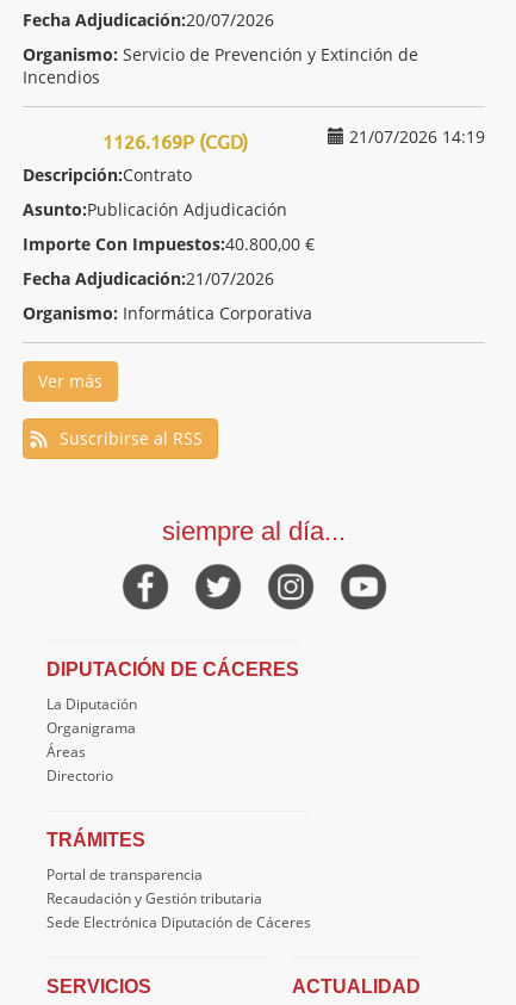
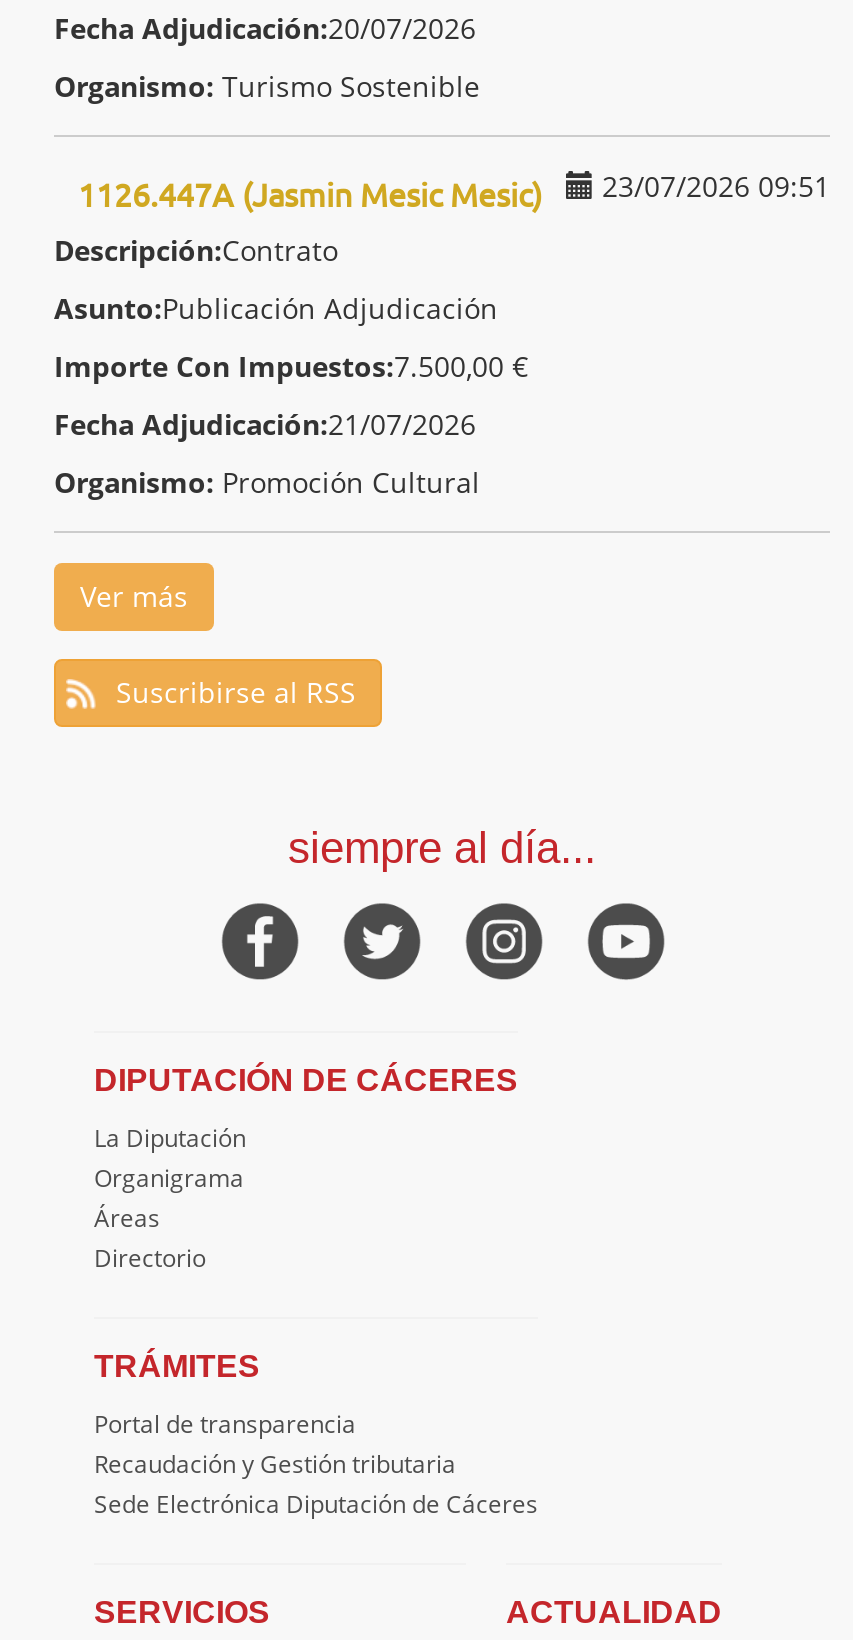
[23,43,418,88] Organismo: Servicio de Prevención y Extinción de | Incendios -> [54,67,480,105] Organismo: Turismo Sostenible
[102,125,485,153] 21/07/2026 14:19 | 1126.169P (CGD) -> [78,167,830,213] 23/07/2026 09:51 | 1126.447A (Jasmin Mesic Mesic)
[23,232,315,255] Importe Con Impuestos:40.800,00 € -> [54,347,528,385] Importe Con Impuestos:7.500,00 €
[23,302,312,324] Organismo: Informática Corporativa -> [54,463,480,501] Organismo: Promoción Cultural

